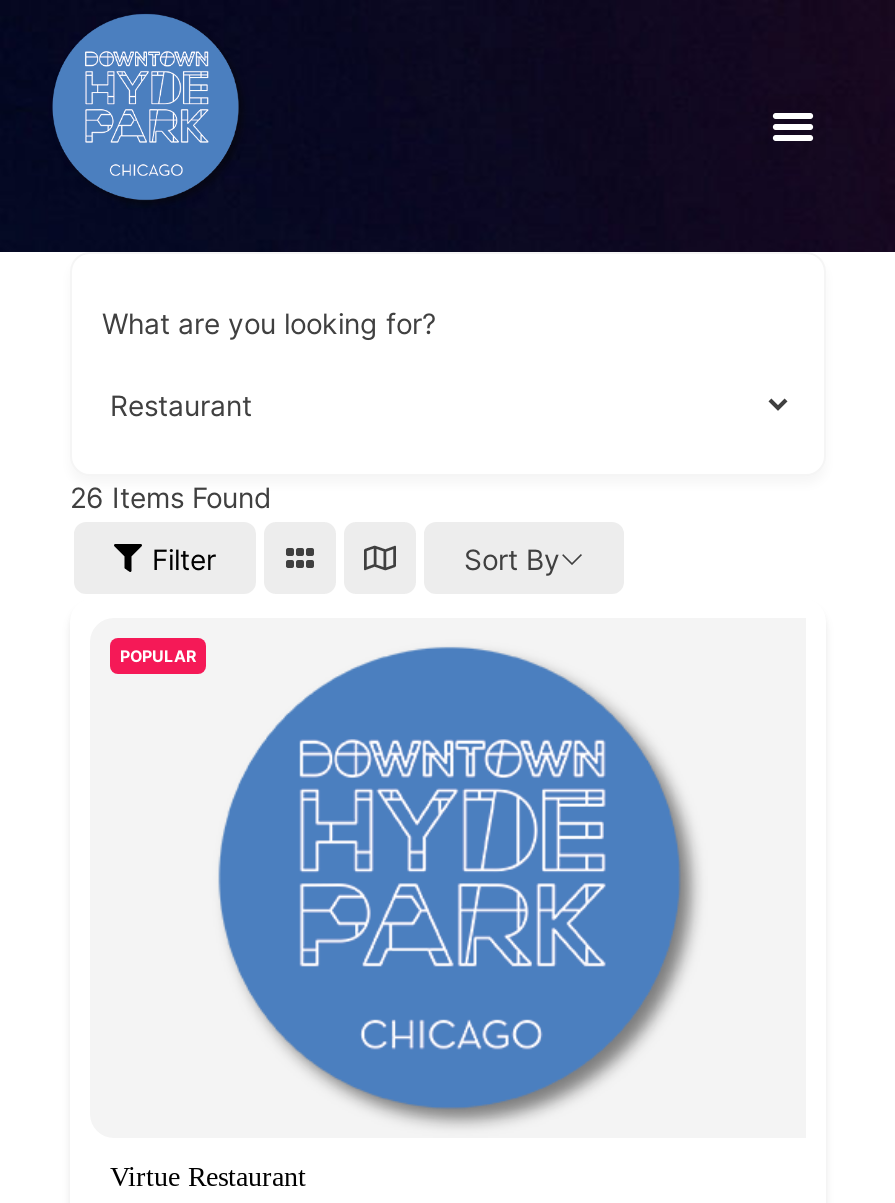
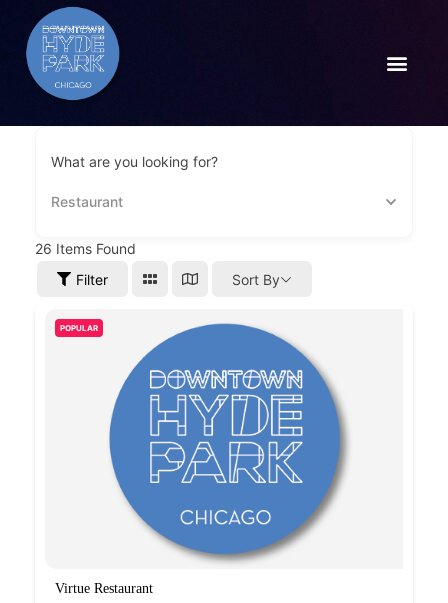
none -> [51,193,123,210] Restaurant

